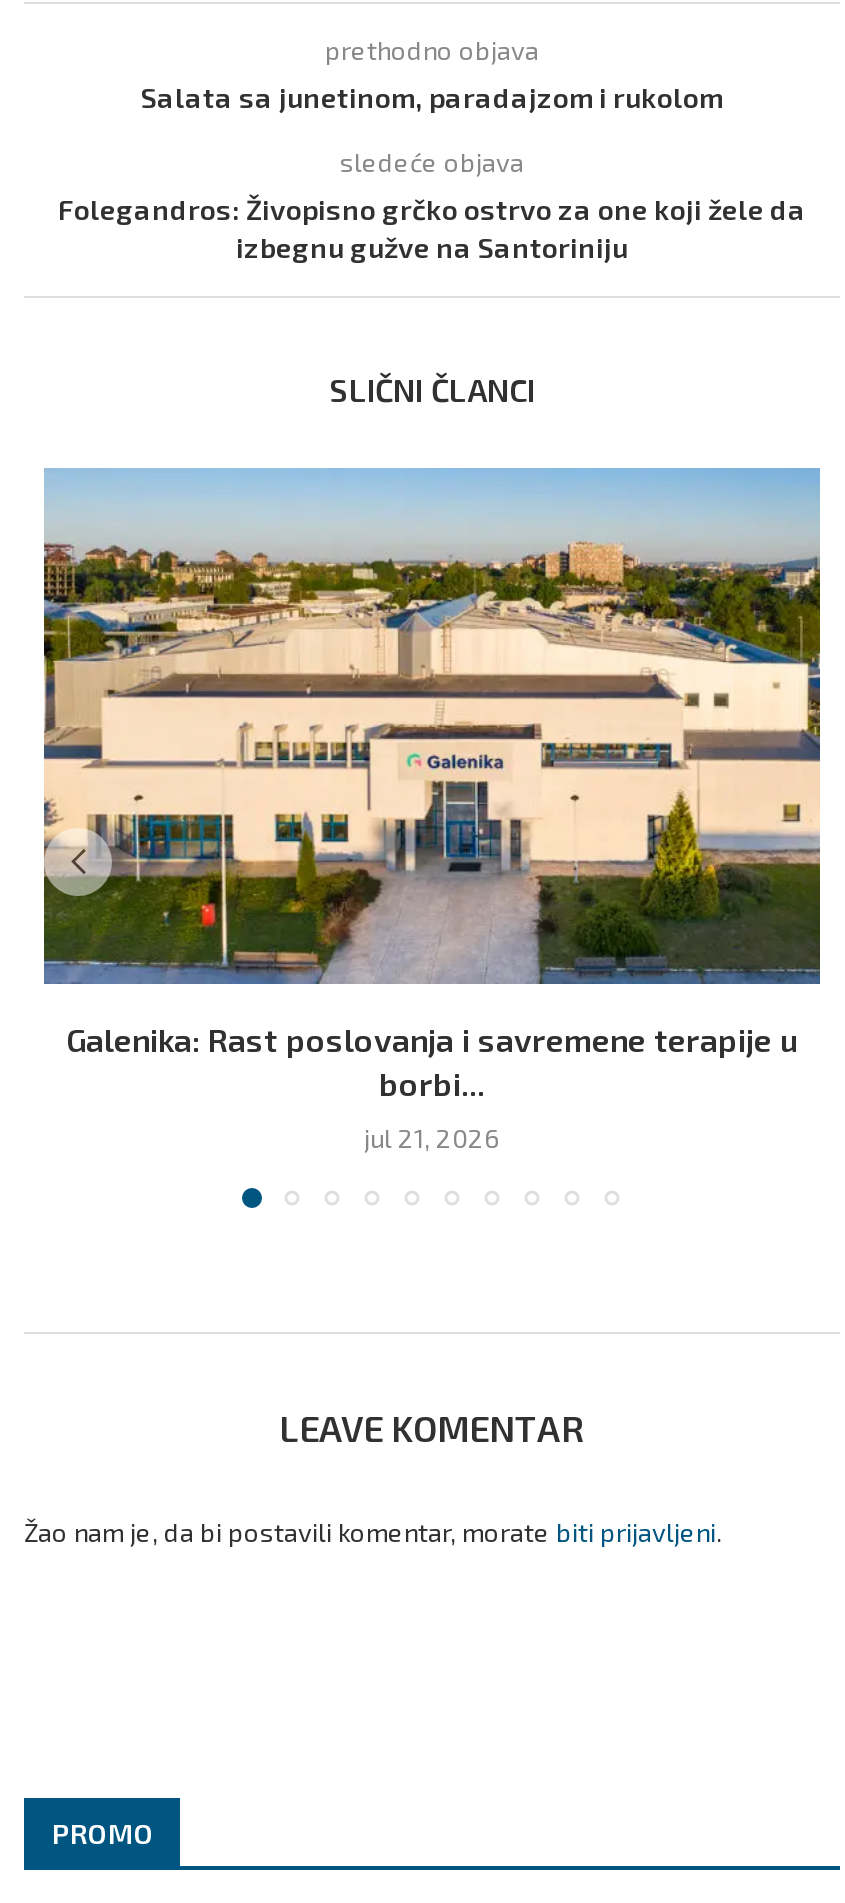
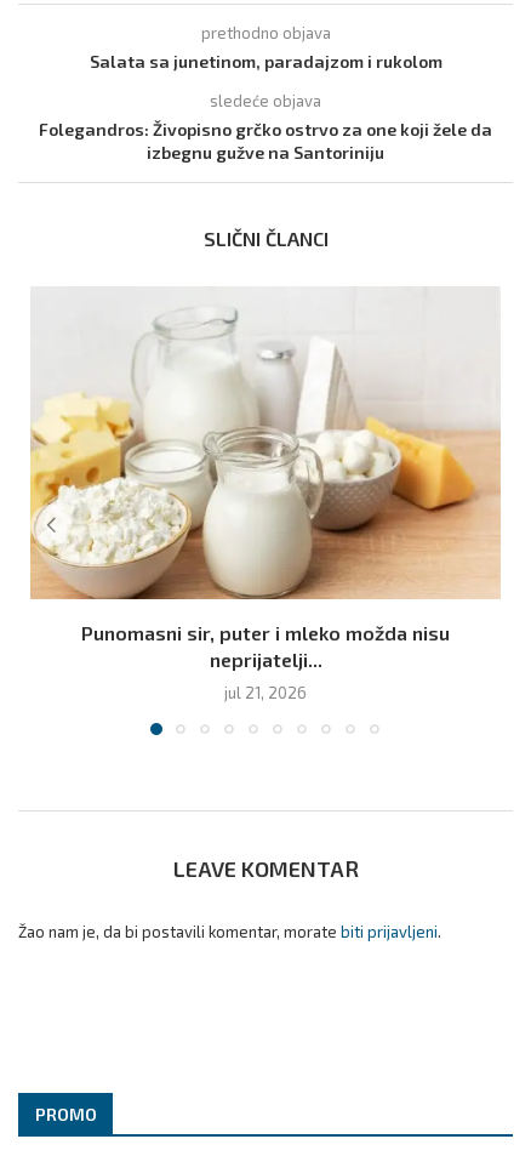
[42,468,822,1103] [image] | Galenika: Rast poslovanja i savremene terapije u | borbi... -> [29,286,501,671] [image] | Punomasni sir, puter i mleko možda nisu | neprijatelji...

